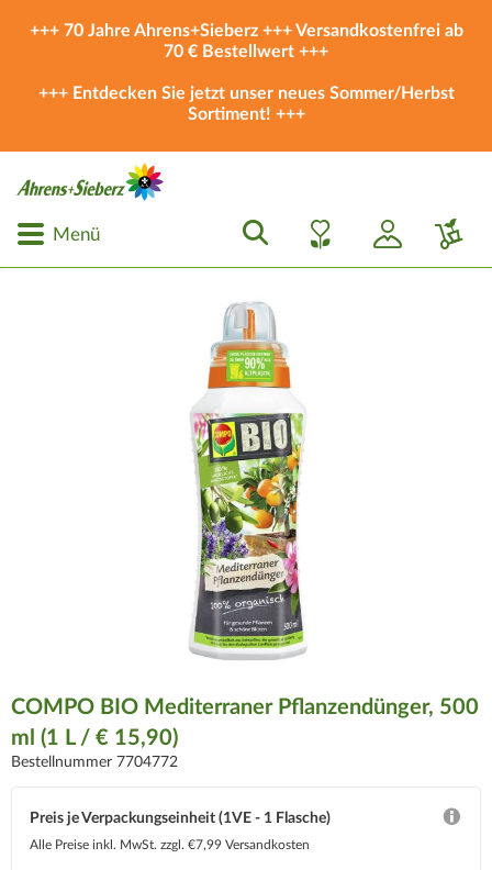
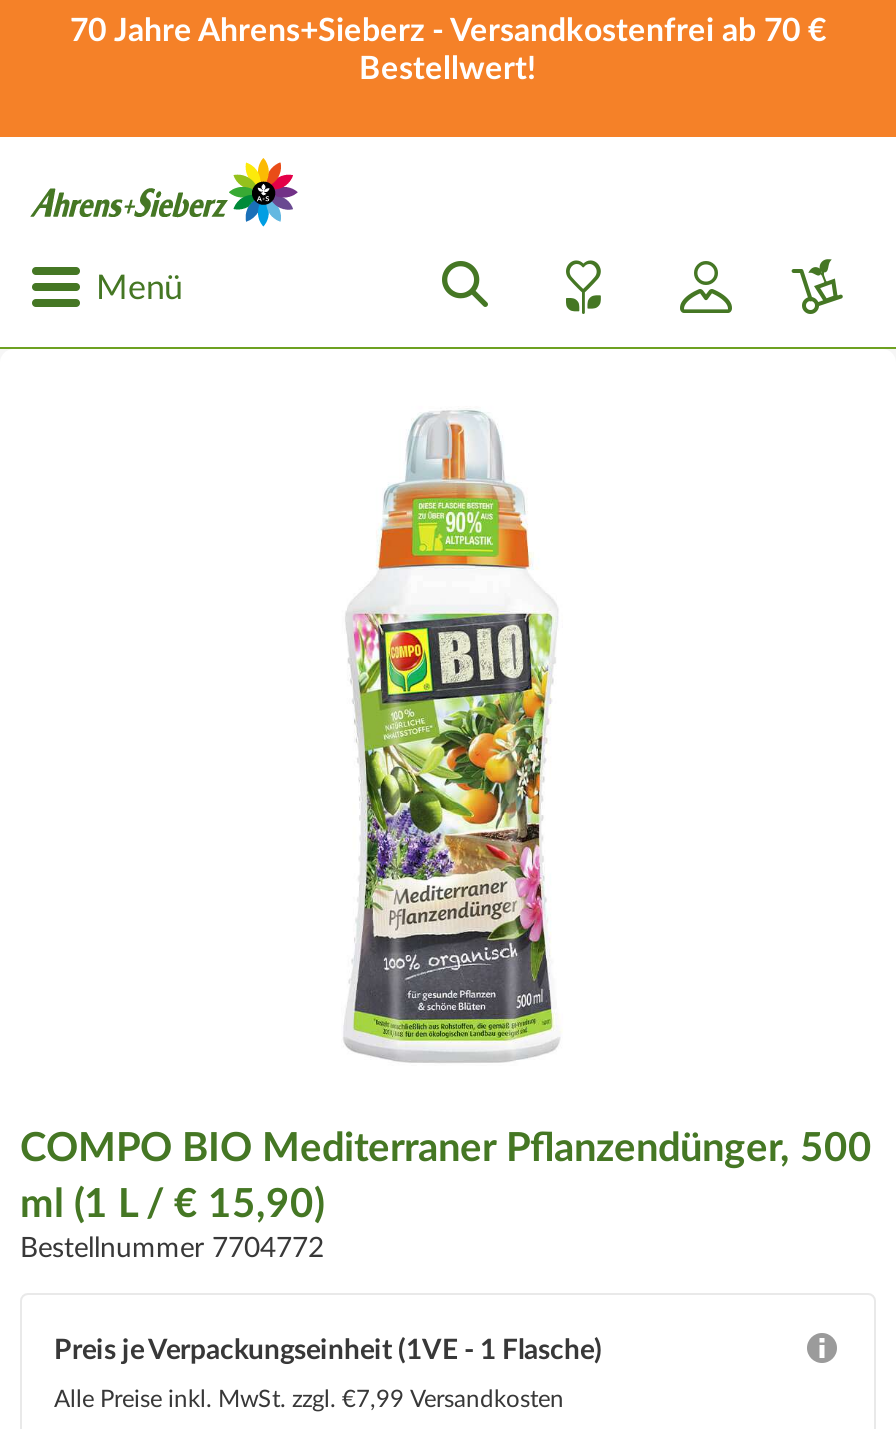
[29,22,463,123] +++ 70 Jahre Ahrens+Sieberz +++ Versandkostenfrei ab | 70 € Bestellwert +++ | +++ Entdecken Sie jetzt unser neues Sommer/Herbst | Sortiment! +++ -> [70,15,826,85] 70 Jahre Ahrens+Sieberz - Versandkostenfrei ab 70 € | Bestellwert!

